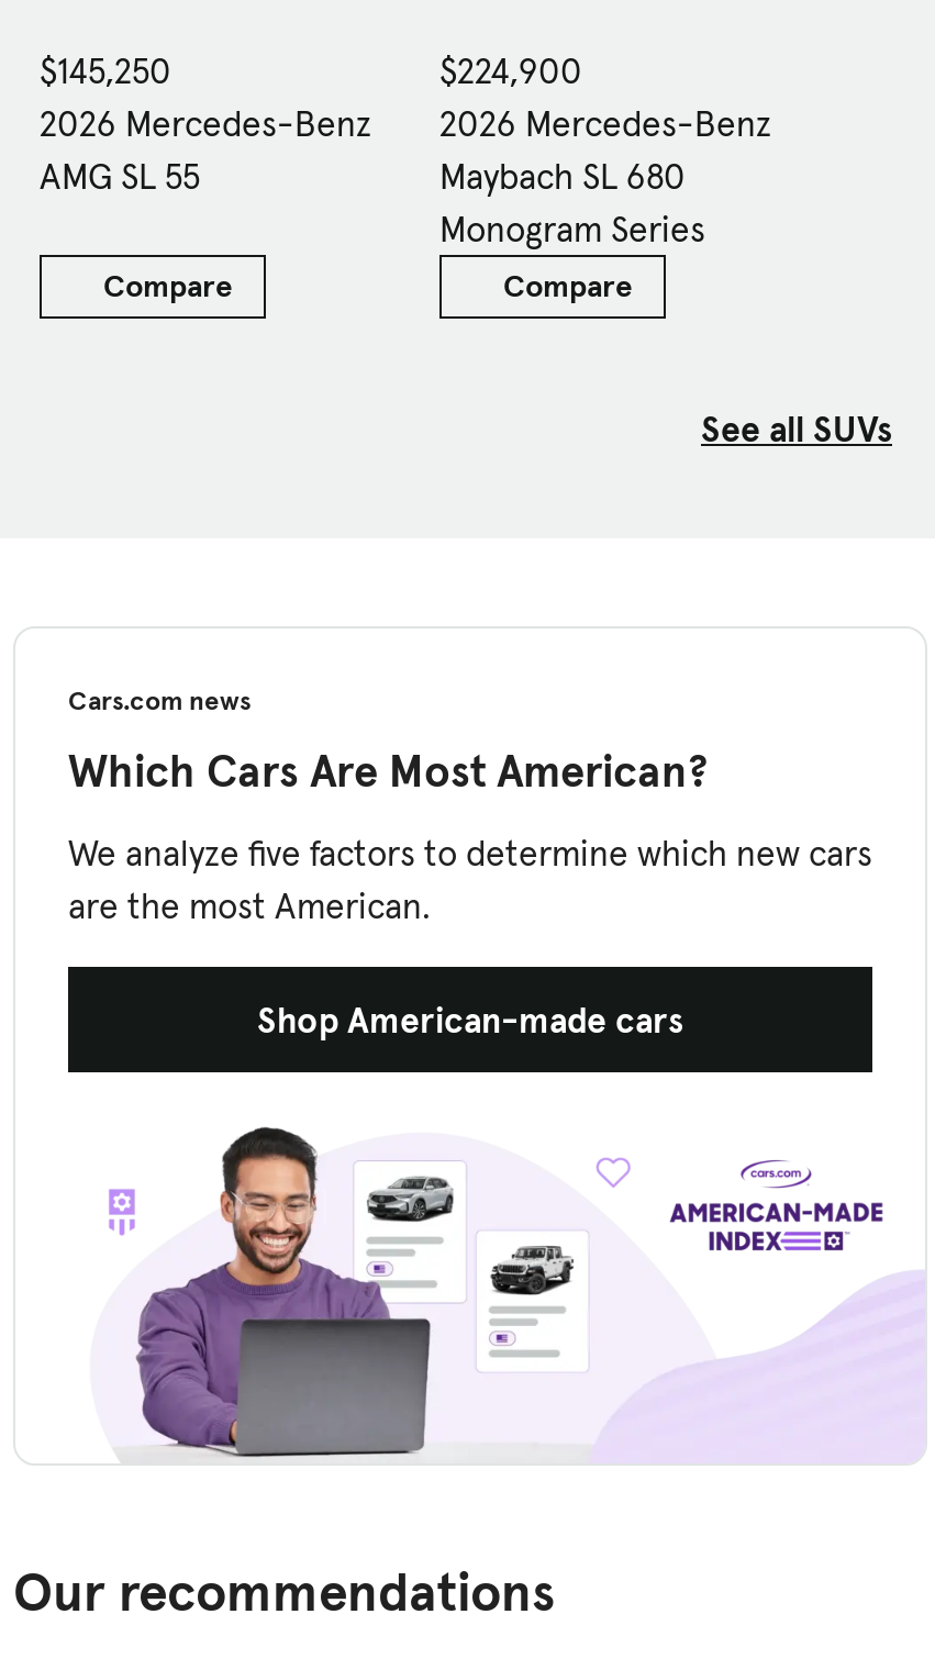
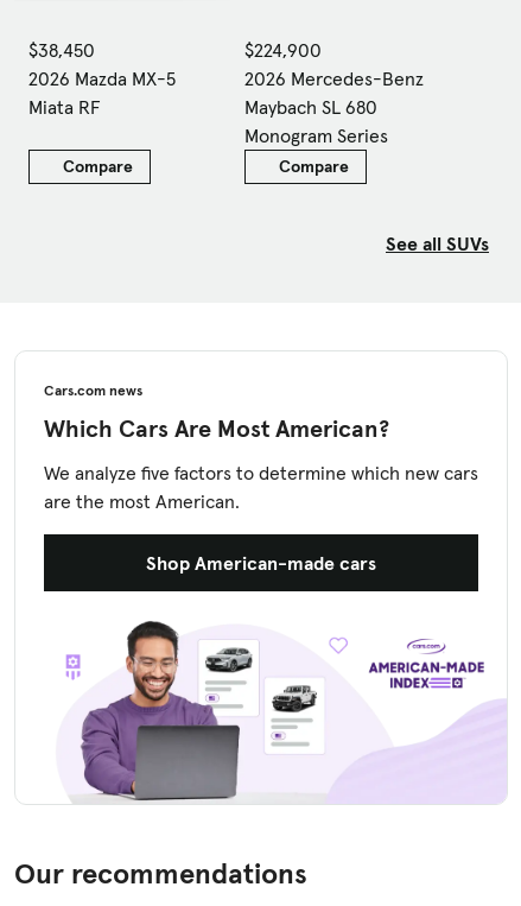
[40,48,371,197] $145,250 | 2026 Mercedes-Benz | AMG SL 55 -> [28,38,176,119] $38,450 | 2026 Mazda MX-5 | Miata RF

